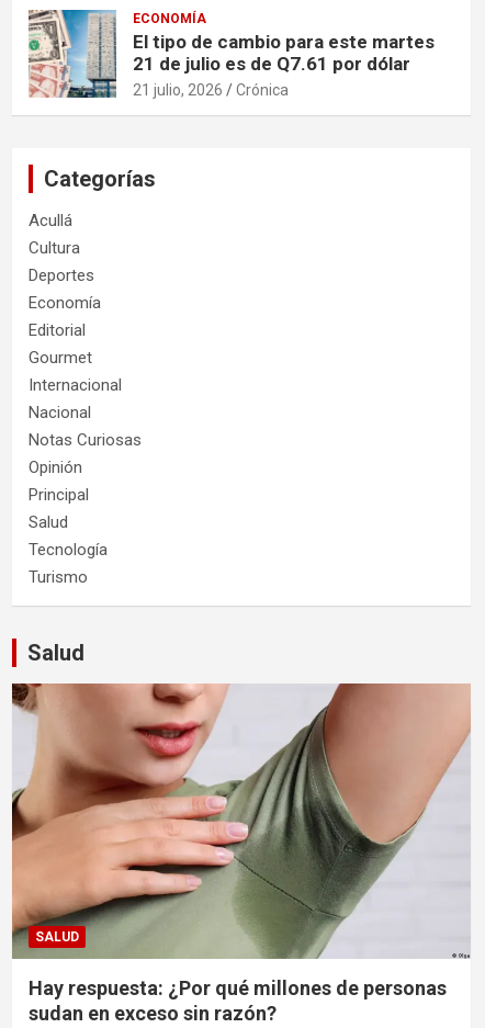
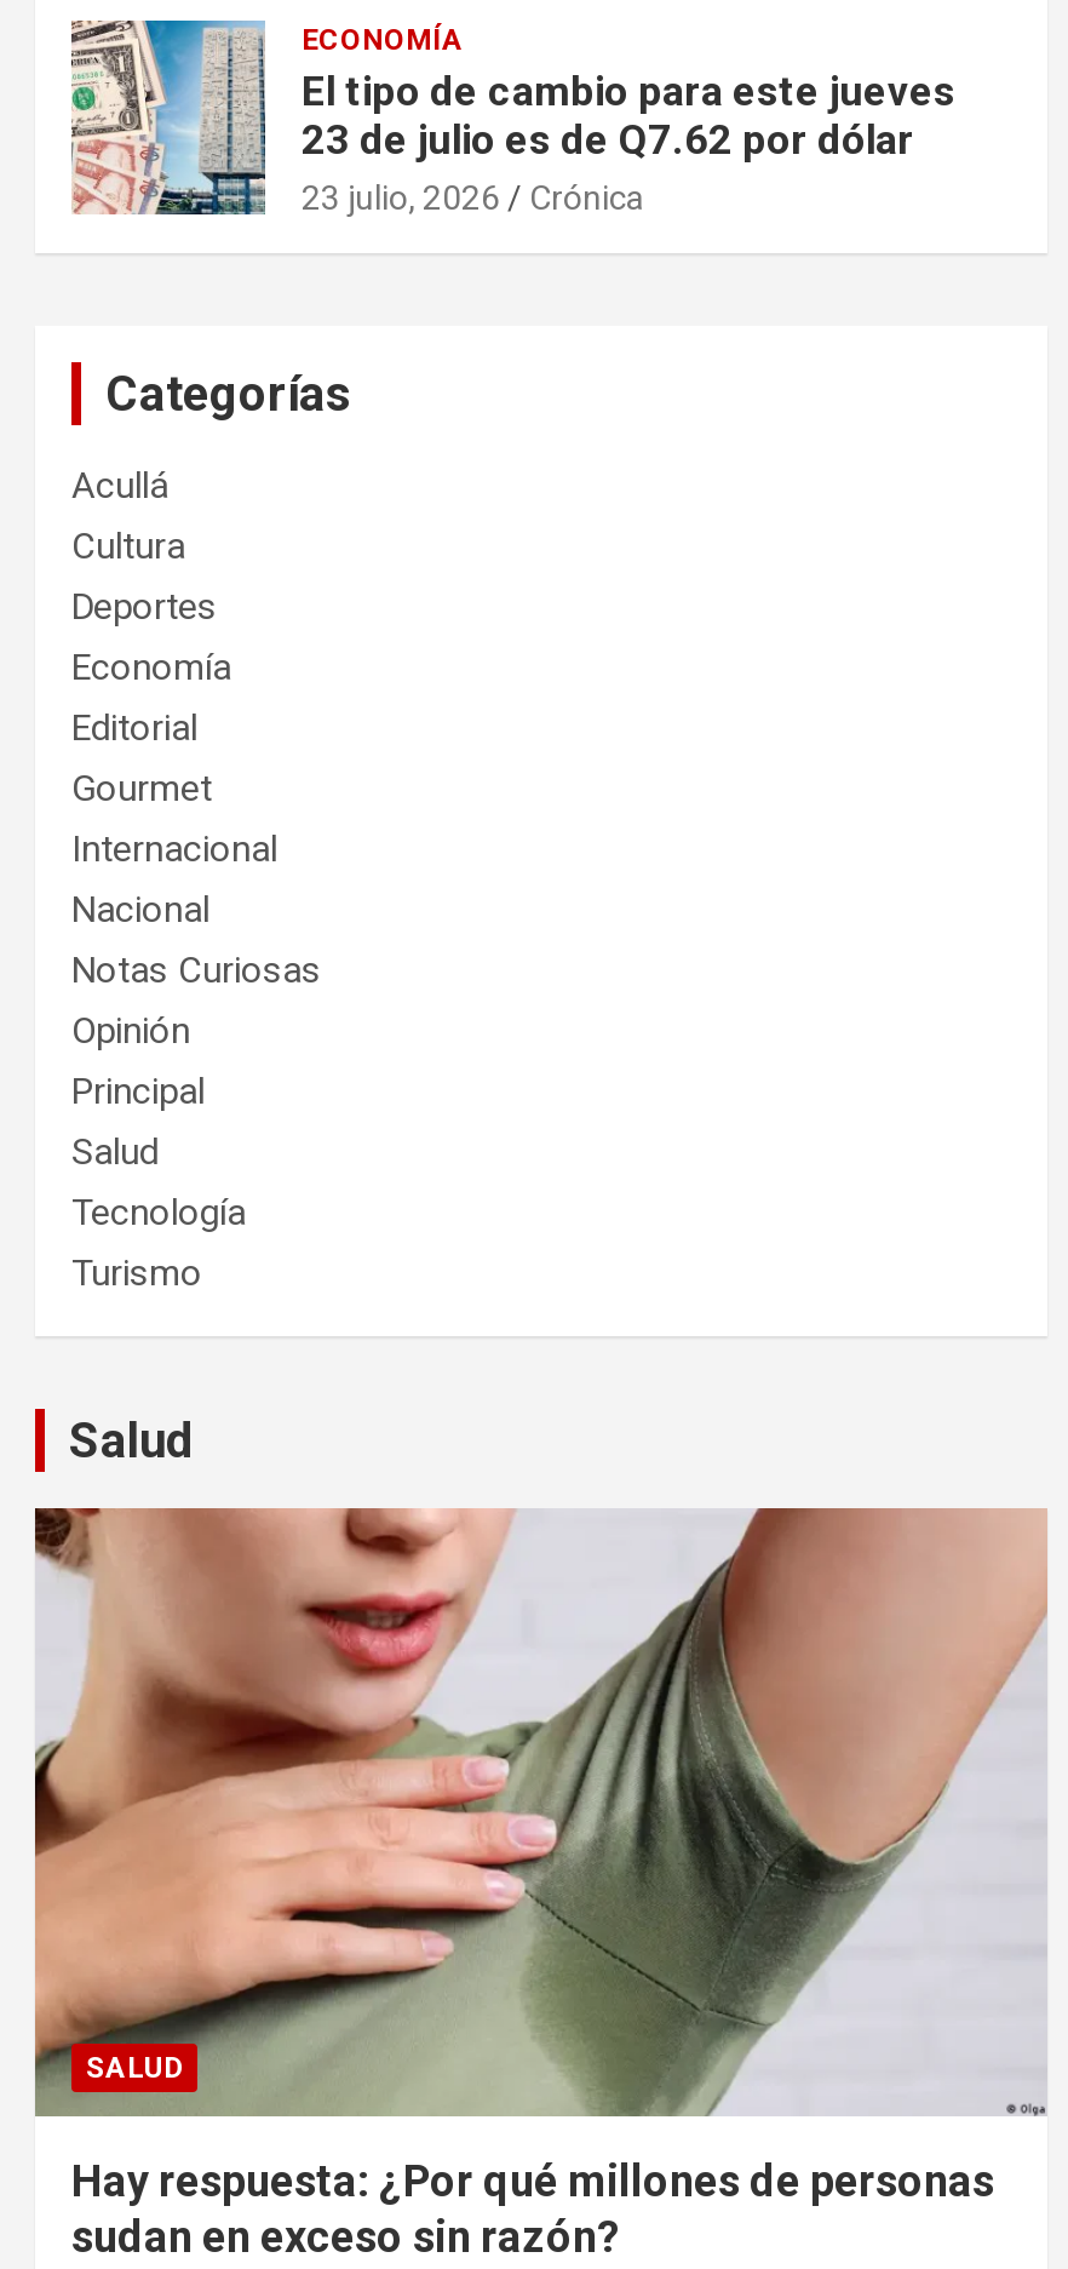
[133,30,435,52] El tipo de cambio para este martes -> [302,66,955,115] El tipo de cambio para este jueves
[133,52,410,74] 21 de julio es de Q7.61 por dólar -> [302,115,914,163] 23 de julio es de Q7.62 por dólar
[133,81,289,99] 21 julio, 2026 Crónica -> [302,178,645,216] 23 julio, 2026 Crónica

